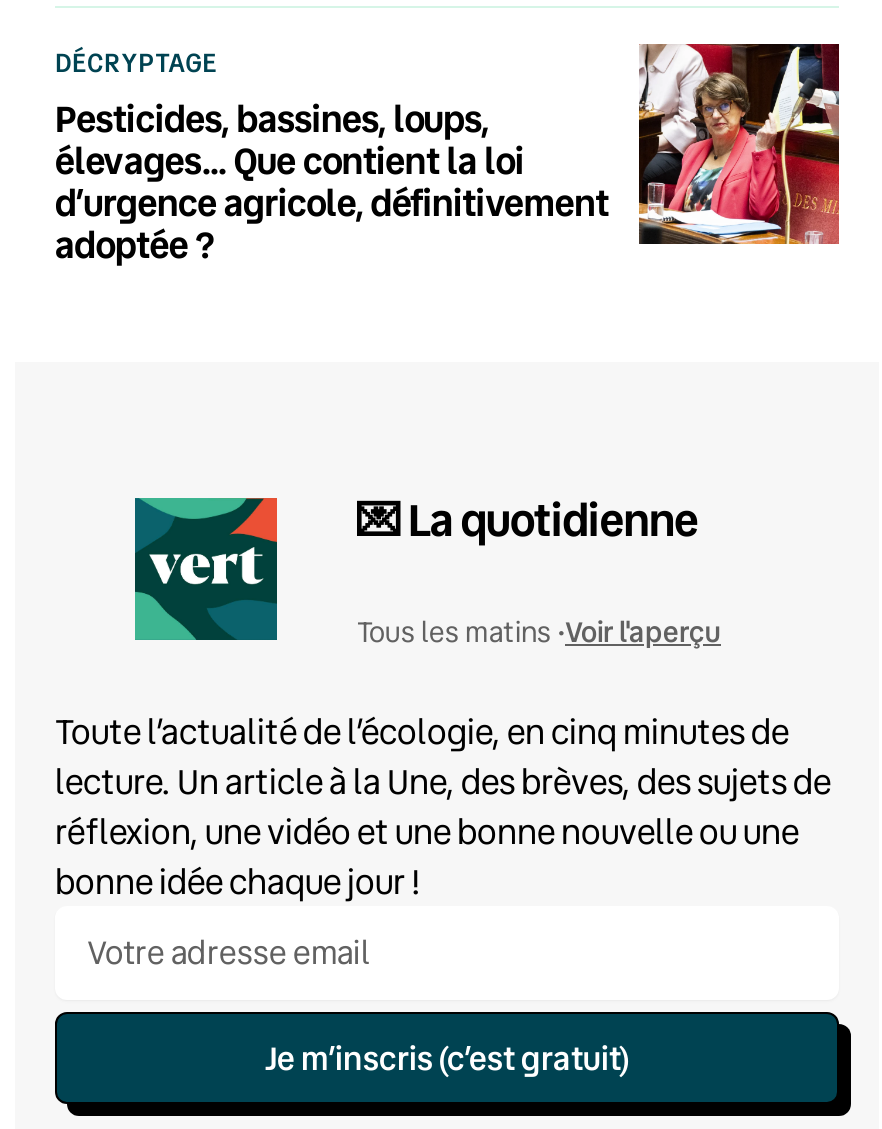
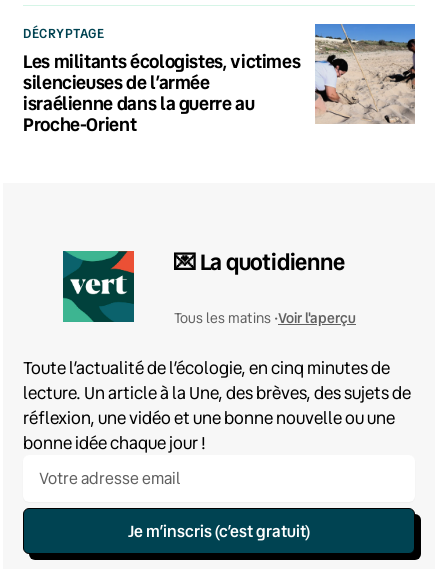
[55,42,841,267] [image] | Pesticides, bassines, loups, | élevages… Que contient la loi | d’urgence agricole, définitivement | adoptée ? -> [23,23,416,136] [image] | Les militants écologistes, victimes | silencieuses de l’armée | israélienne dans la guerre au | Proche-Orient

